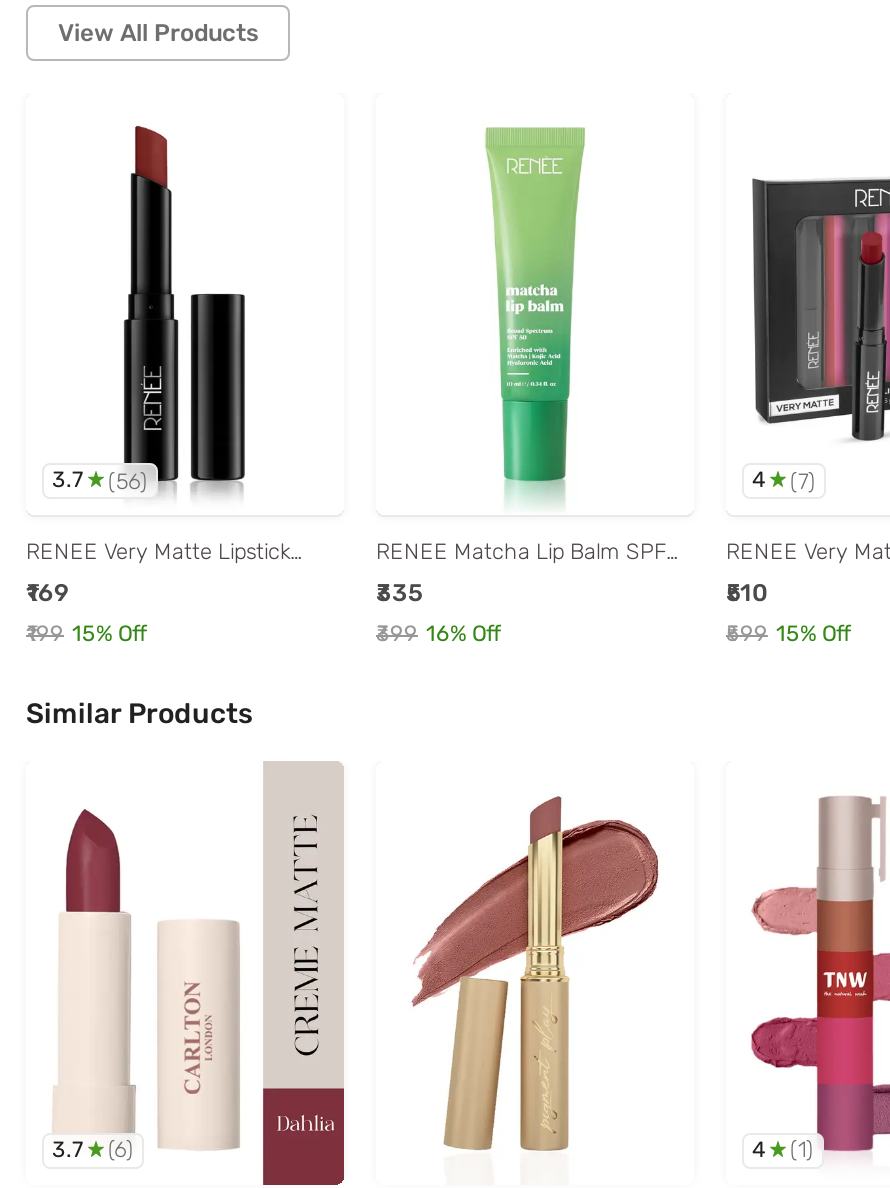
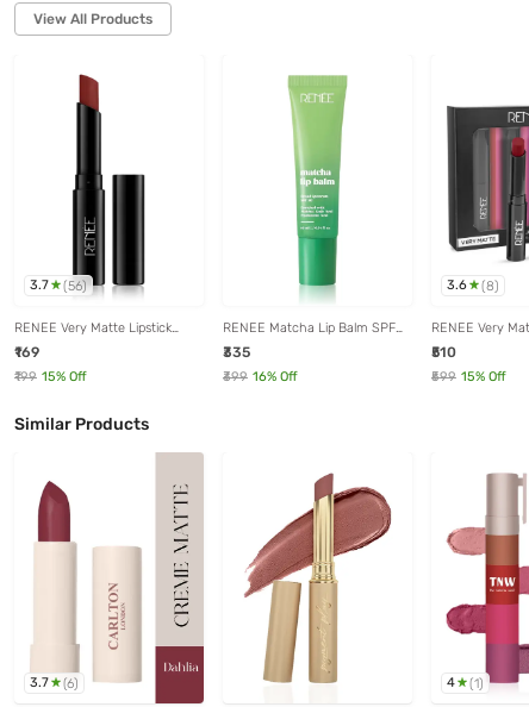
[752,467,766,493] 4 -> [447,277,467,293] 3.6
[790,468,816,494] (7) -> [481,278,499,293] (8)

